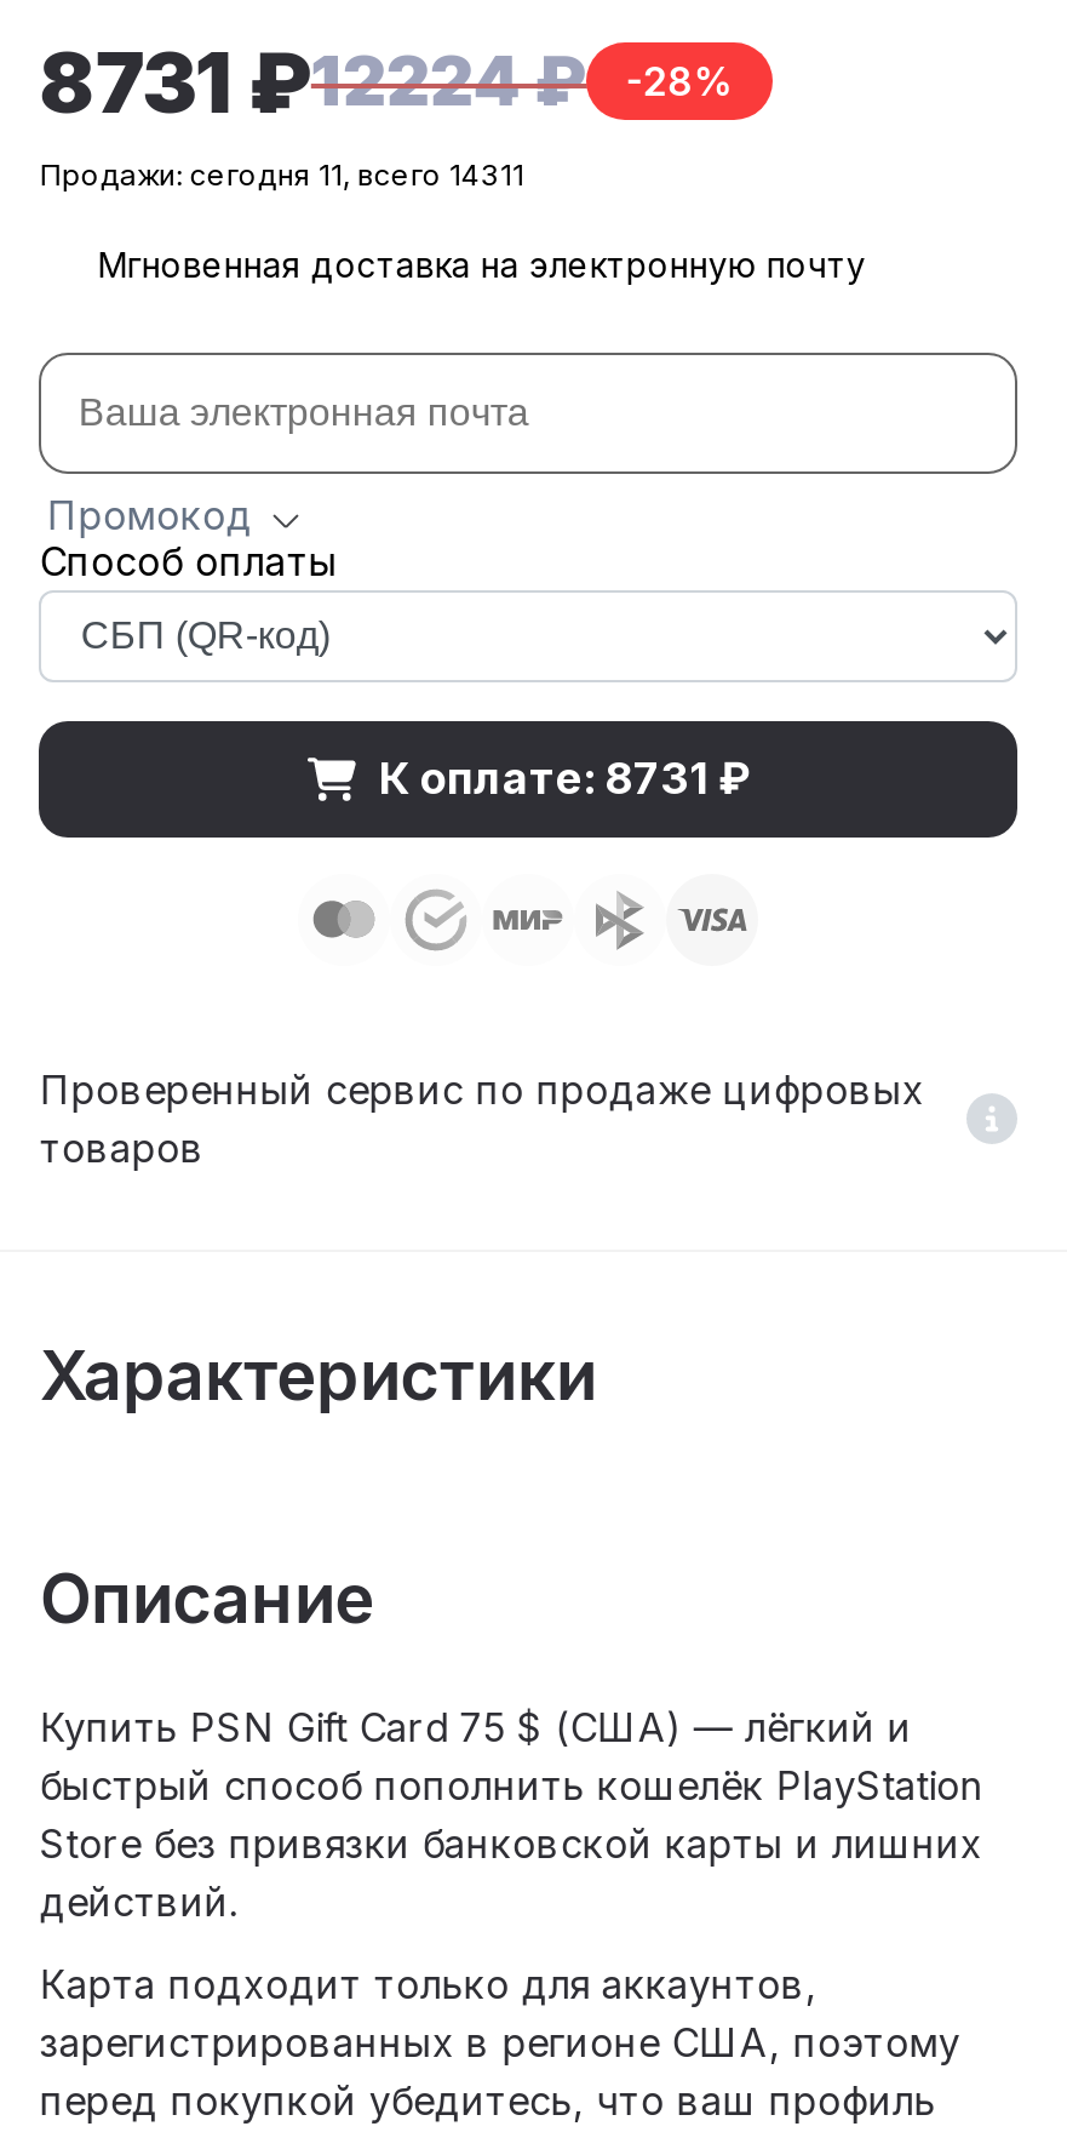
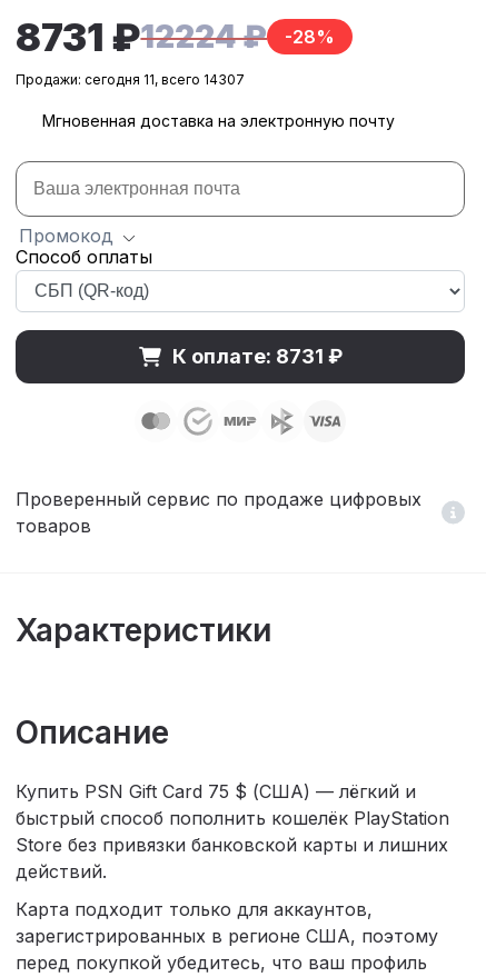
[40,156,524,193] Продажи: сегодня 11, всего 14311 -> [16,71,245,88] Продажи: сегодня 11, всего 14307

